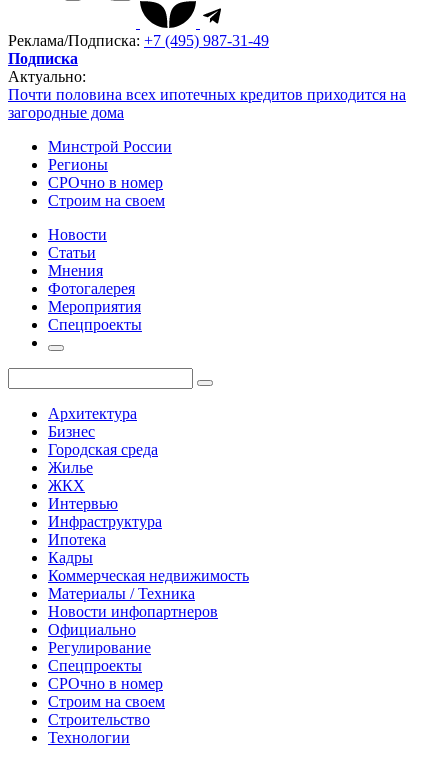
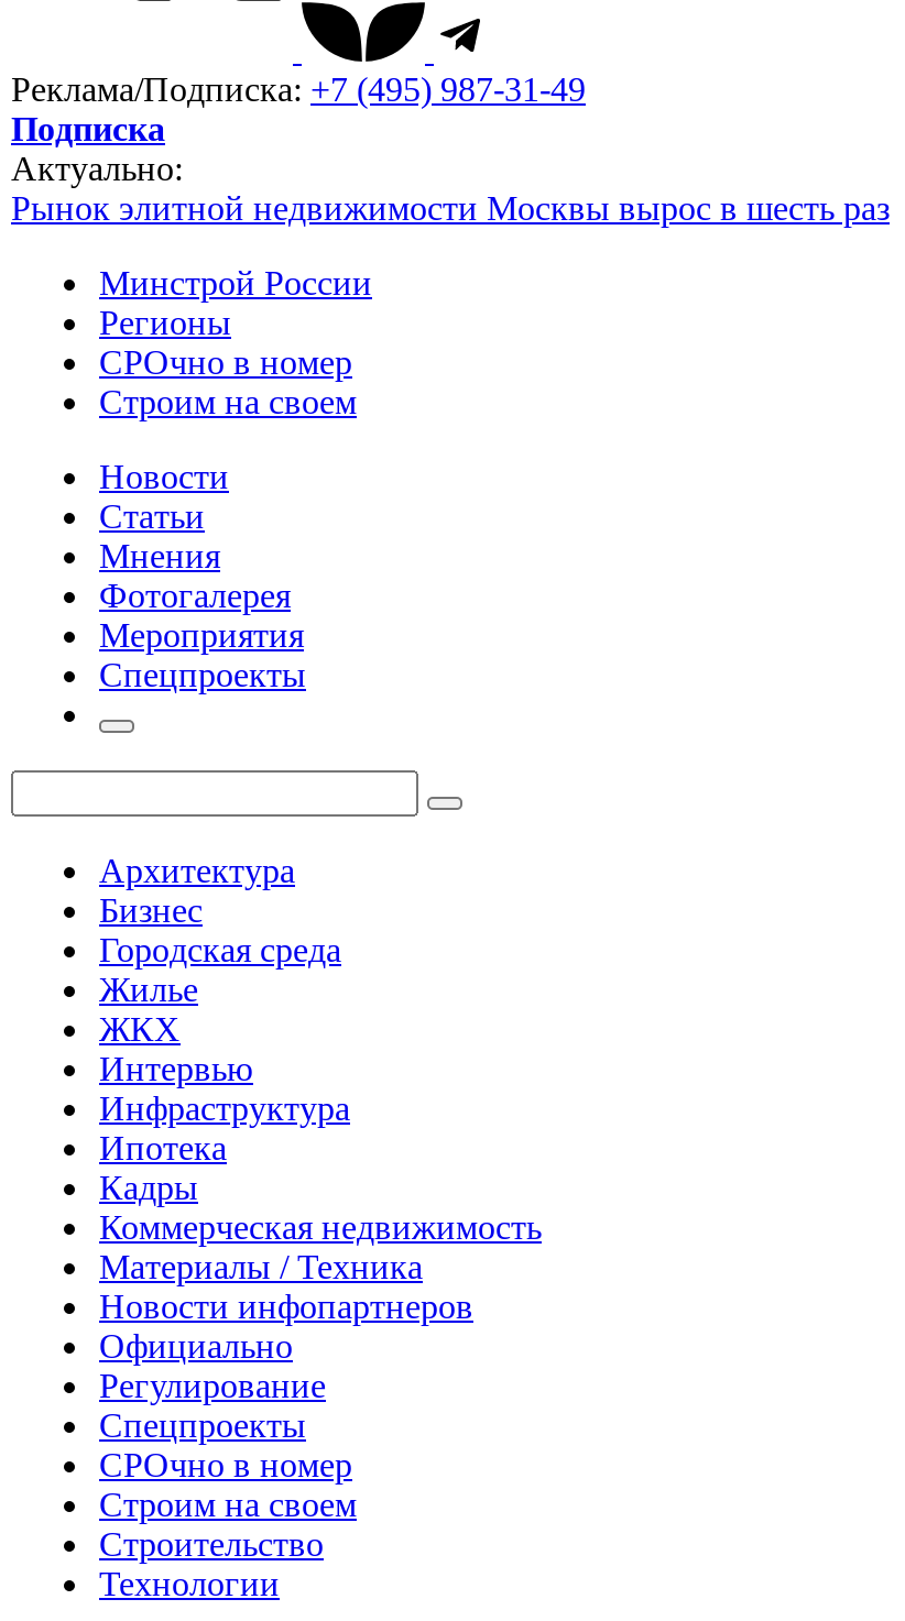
[8,86,406,121] Почти половина всех ипотечных кредитов приходится на | загородные дома -> [11,189,890,227] Рынок элитной недвижимости Москвы вырос в шесть раз

